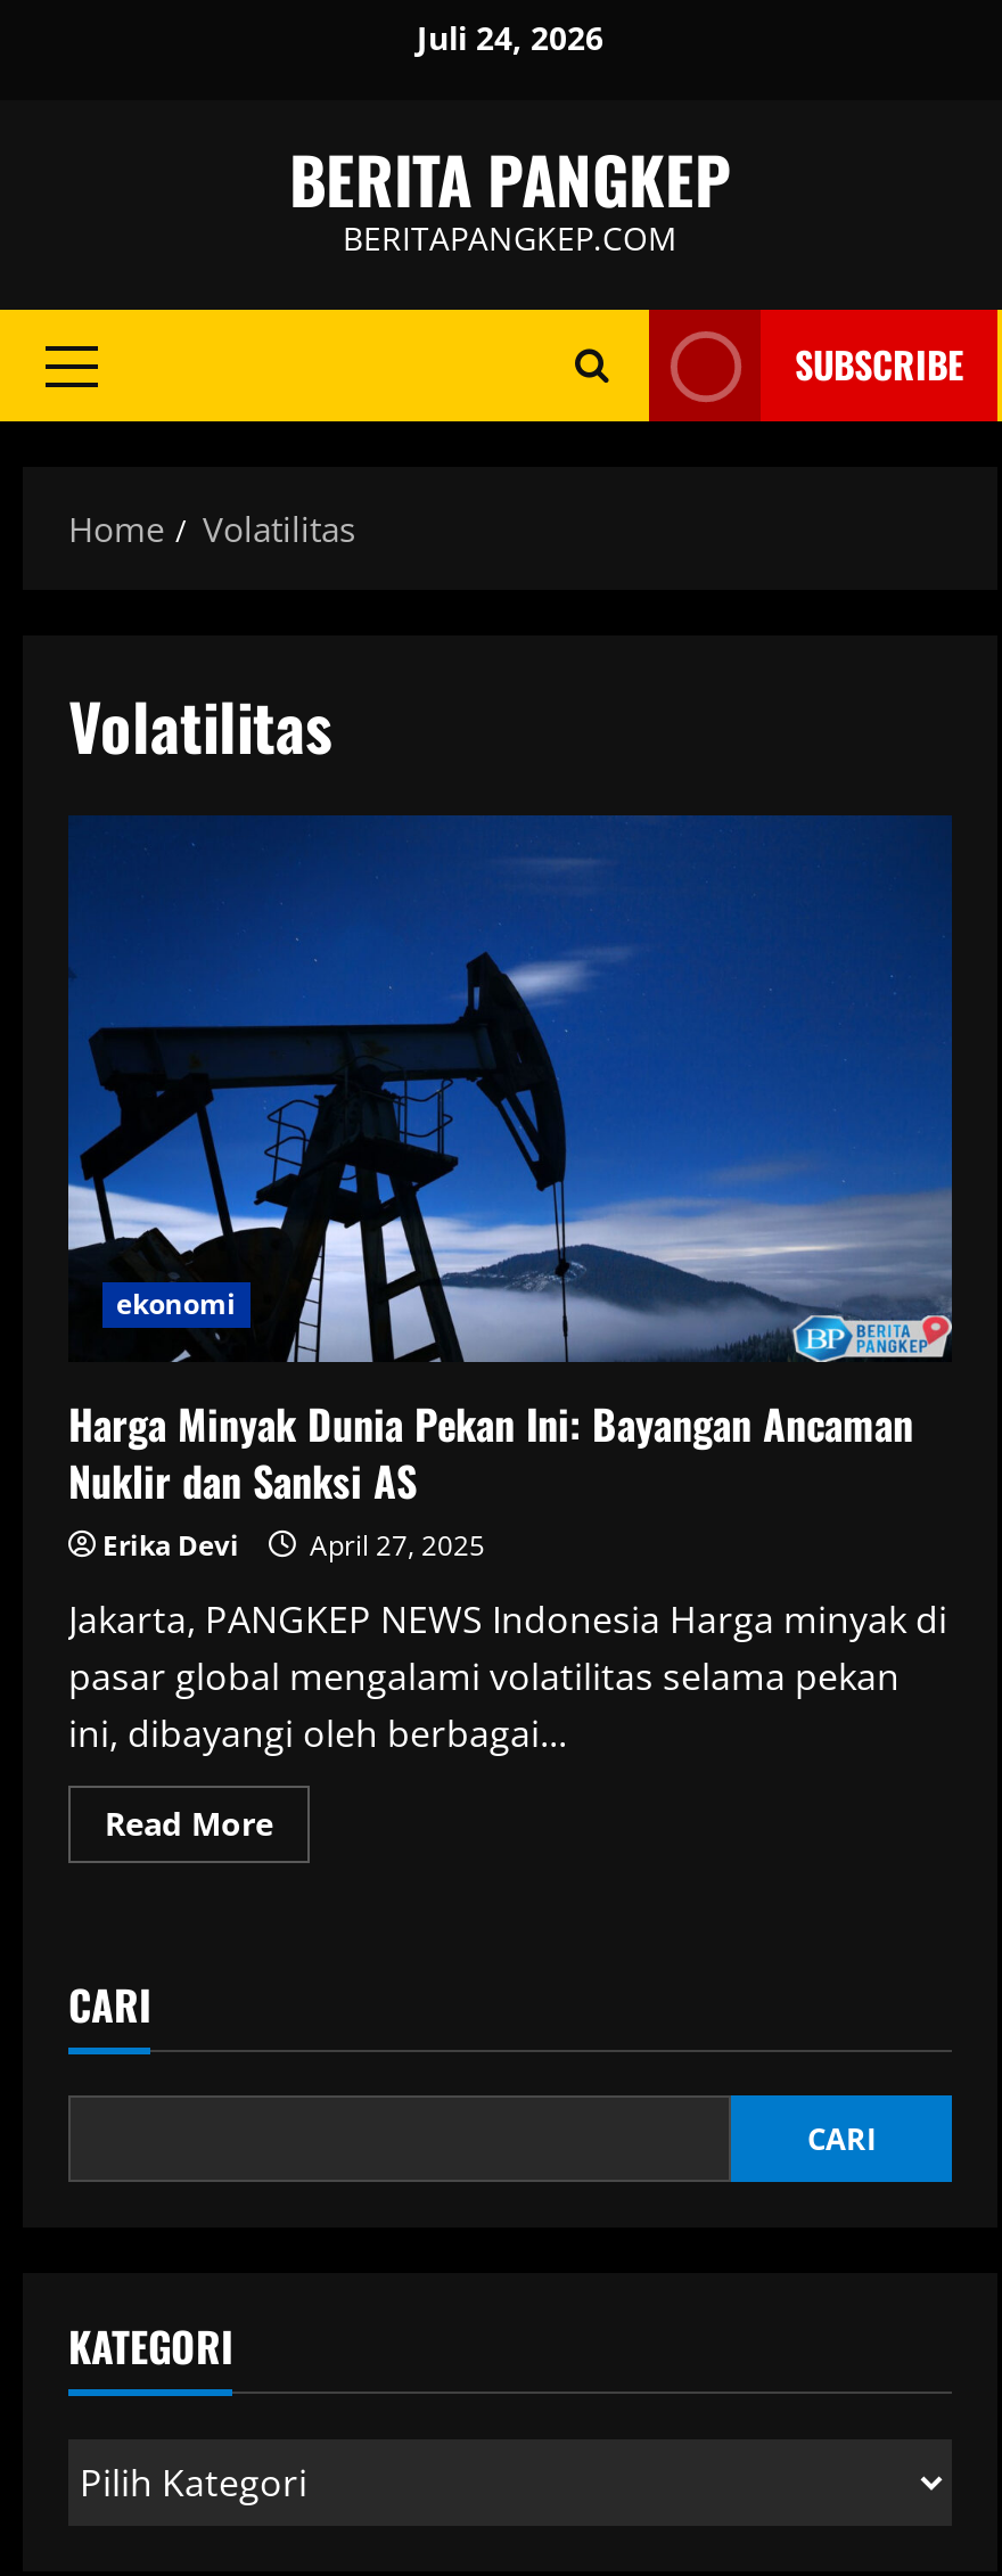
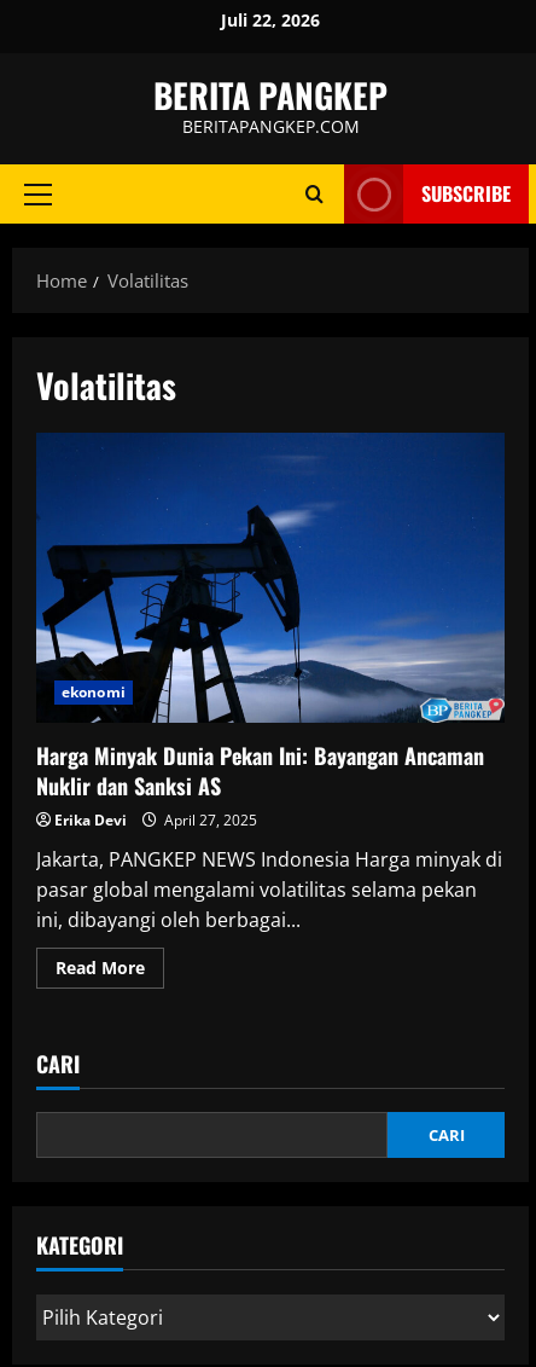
[417,16,603,59] Juli 24, 2026 -> [221,8,320,31] Juli 22, 2026

